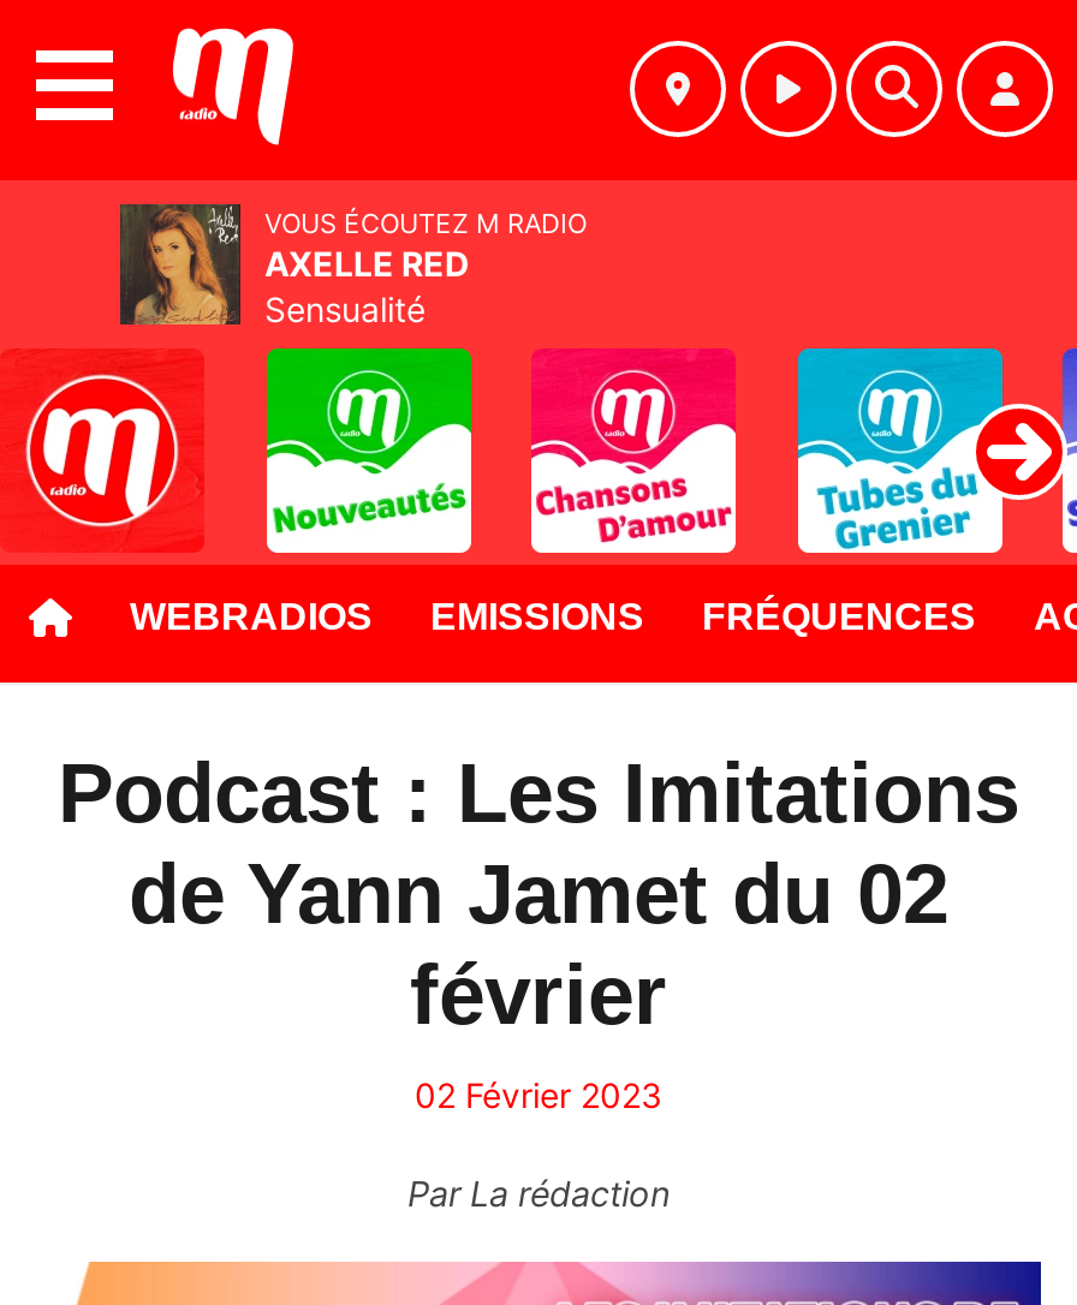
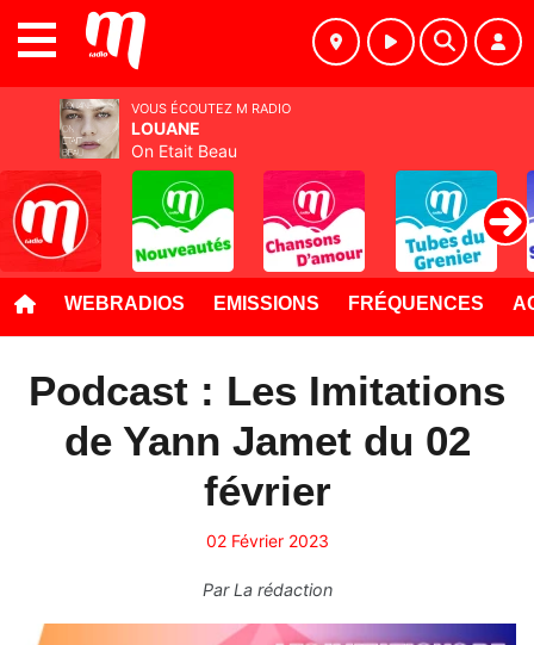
[118,202,469,329] [image] | AXELLE RED | Sensualité -> [58,98,237,161] [image] | LOUANE | On Etait Beau

